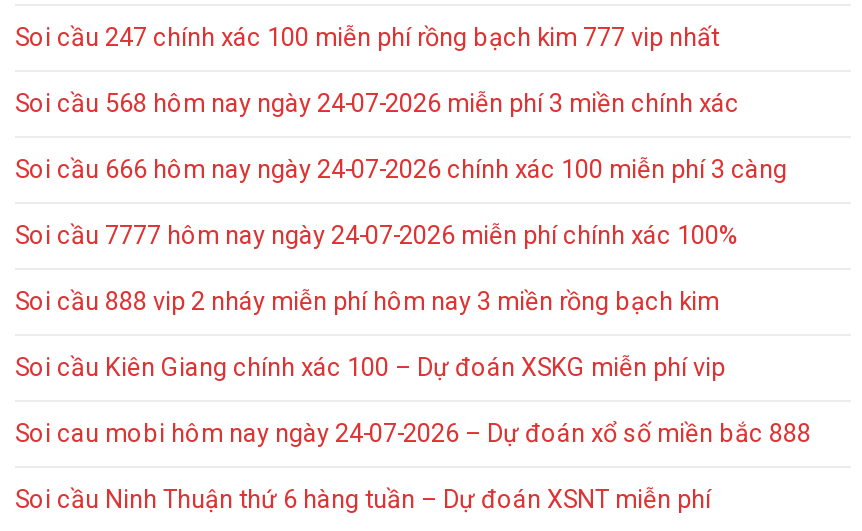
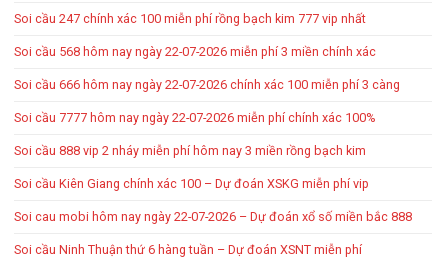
[15,88,739,118] Soi cầu 568 hôm nay ngày 24-07-2026 miễn phí 3 miền chính xác -> [14,44,376,59] Soi cầu 568 hôm nay ngày 22-07-2026 miễn phí 3 miền chính xác
[15,154,787,184] Soi cầu 666 hôm nay ngày 24-07-2026 chính xác 100 miễn phí 3 càng -> [14,77,400,92] Soi cầu 666 hôm nay ngày 22-07-2026 chính xác 100 miễn phí 3 càng
[15,220,739,250] Soi cầu 7777 hôm nay ngày 24-07-2026 miễn phí chính xác 100% -> [14,110,376,125] Soi cầu 7777 hôm nay ngày 22-07-2026 miễn phí chính xác 100%
[15,418,811,448] Soi cau mobi hôm nay ngày 24-07-2026 – Dự đoán xổ số miền bắc 888 -> [14,209,412,224] Soi cau mobi hôm nay ngày 22-07-2026 – Dự đoán xổ số miền bắc 888

